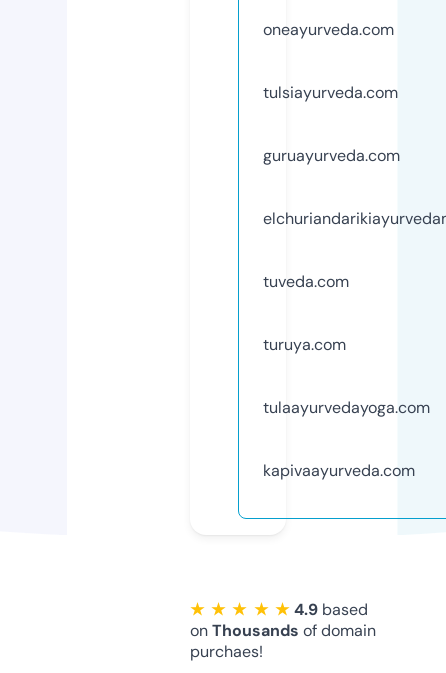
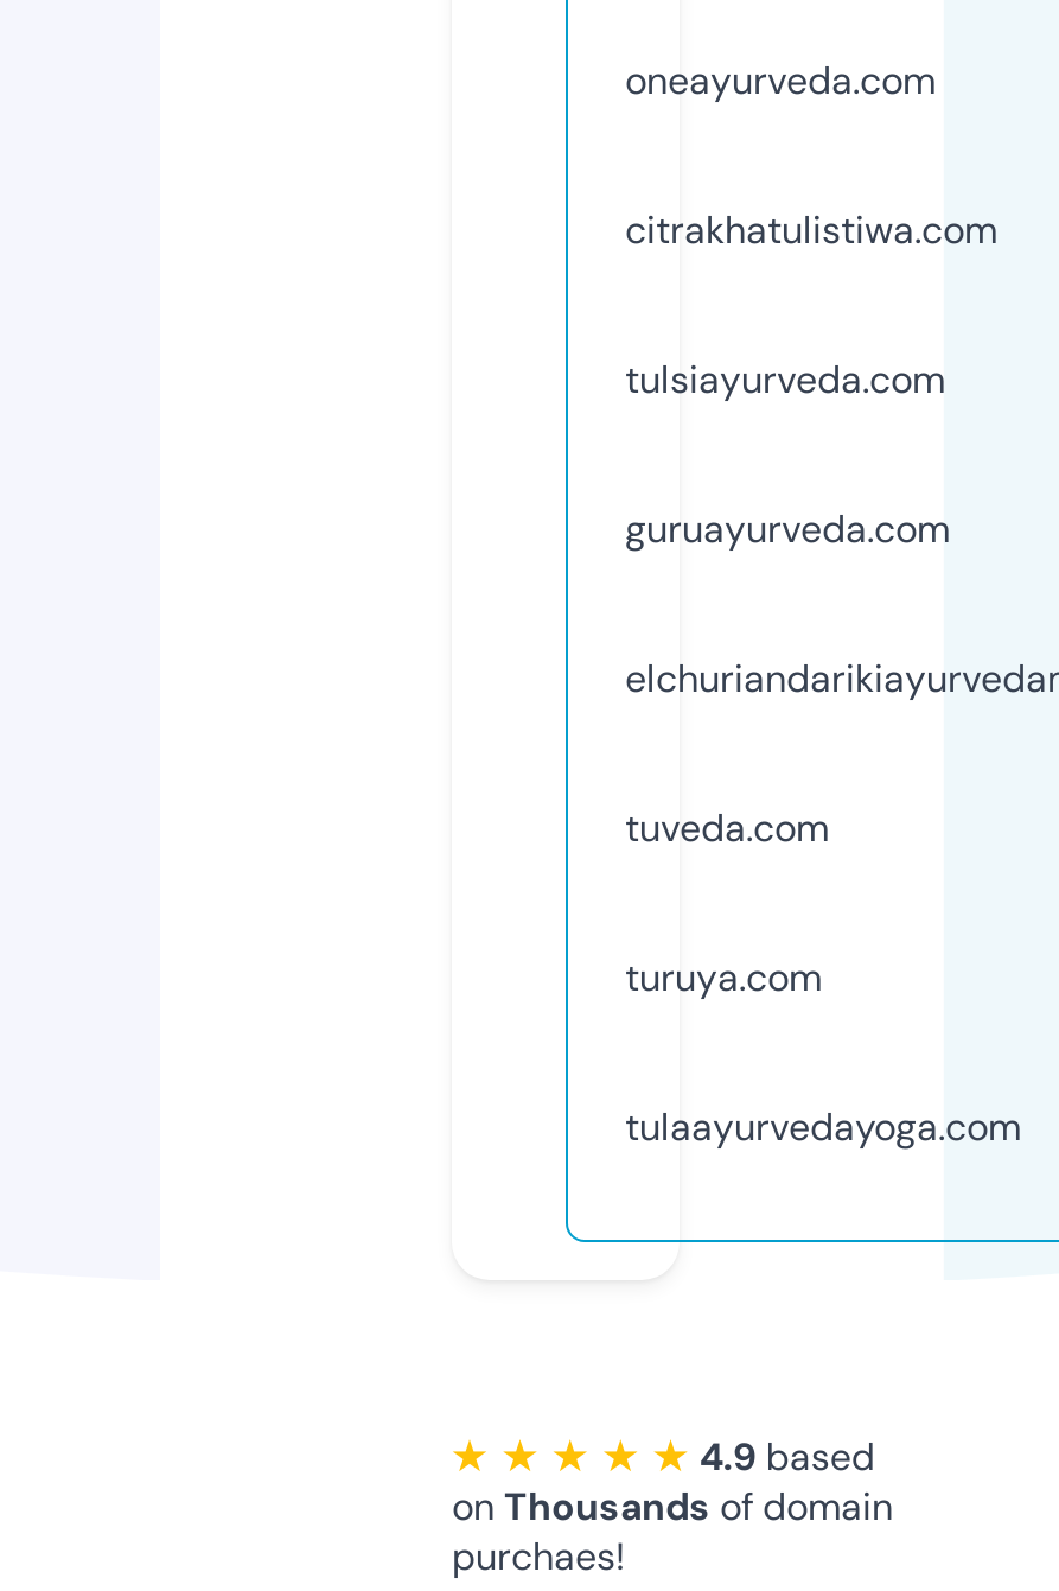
none -> [625,205,997,255] citrakhatulistiwa.com
moved [263,82,430,418] -> [625,354,1021,1152]: tulsiayurveda.com | guruayurveda.com | tuveda.com | turuya.com | tulaayurvedayoga.com
[263,460,415,481] kapivaayurveda.com -> none

